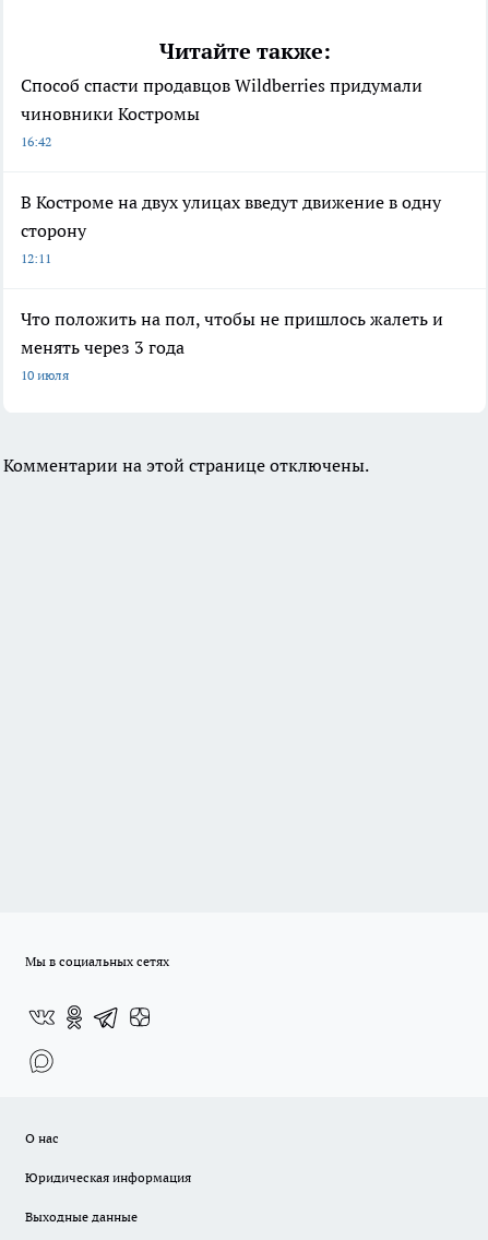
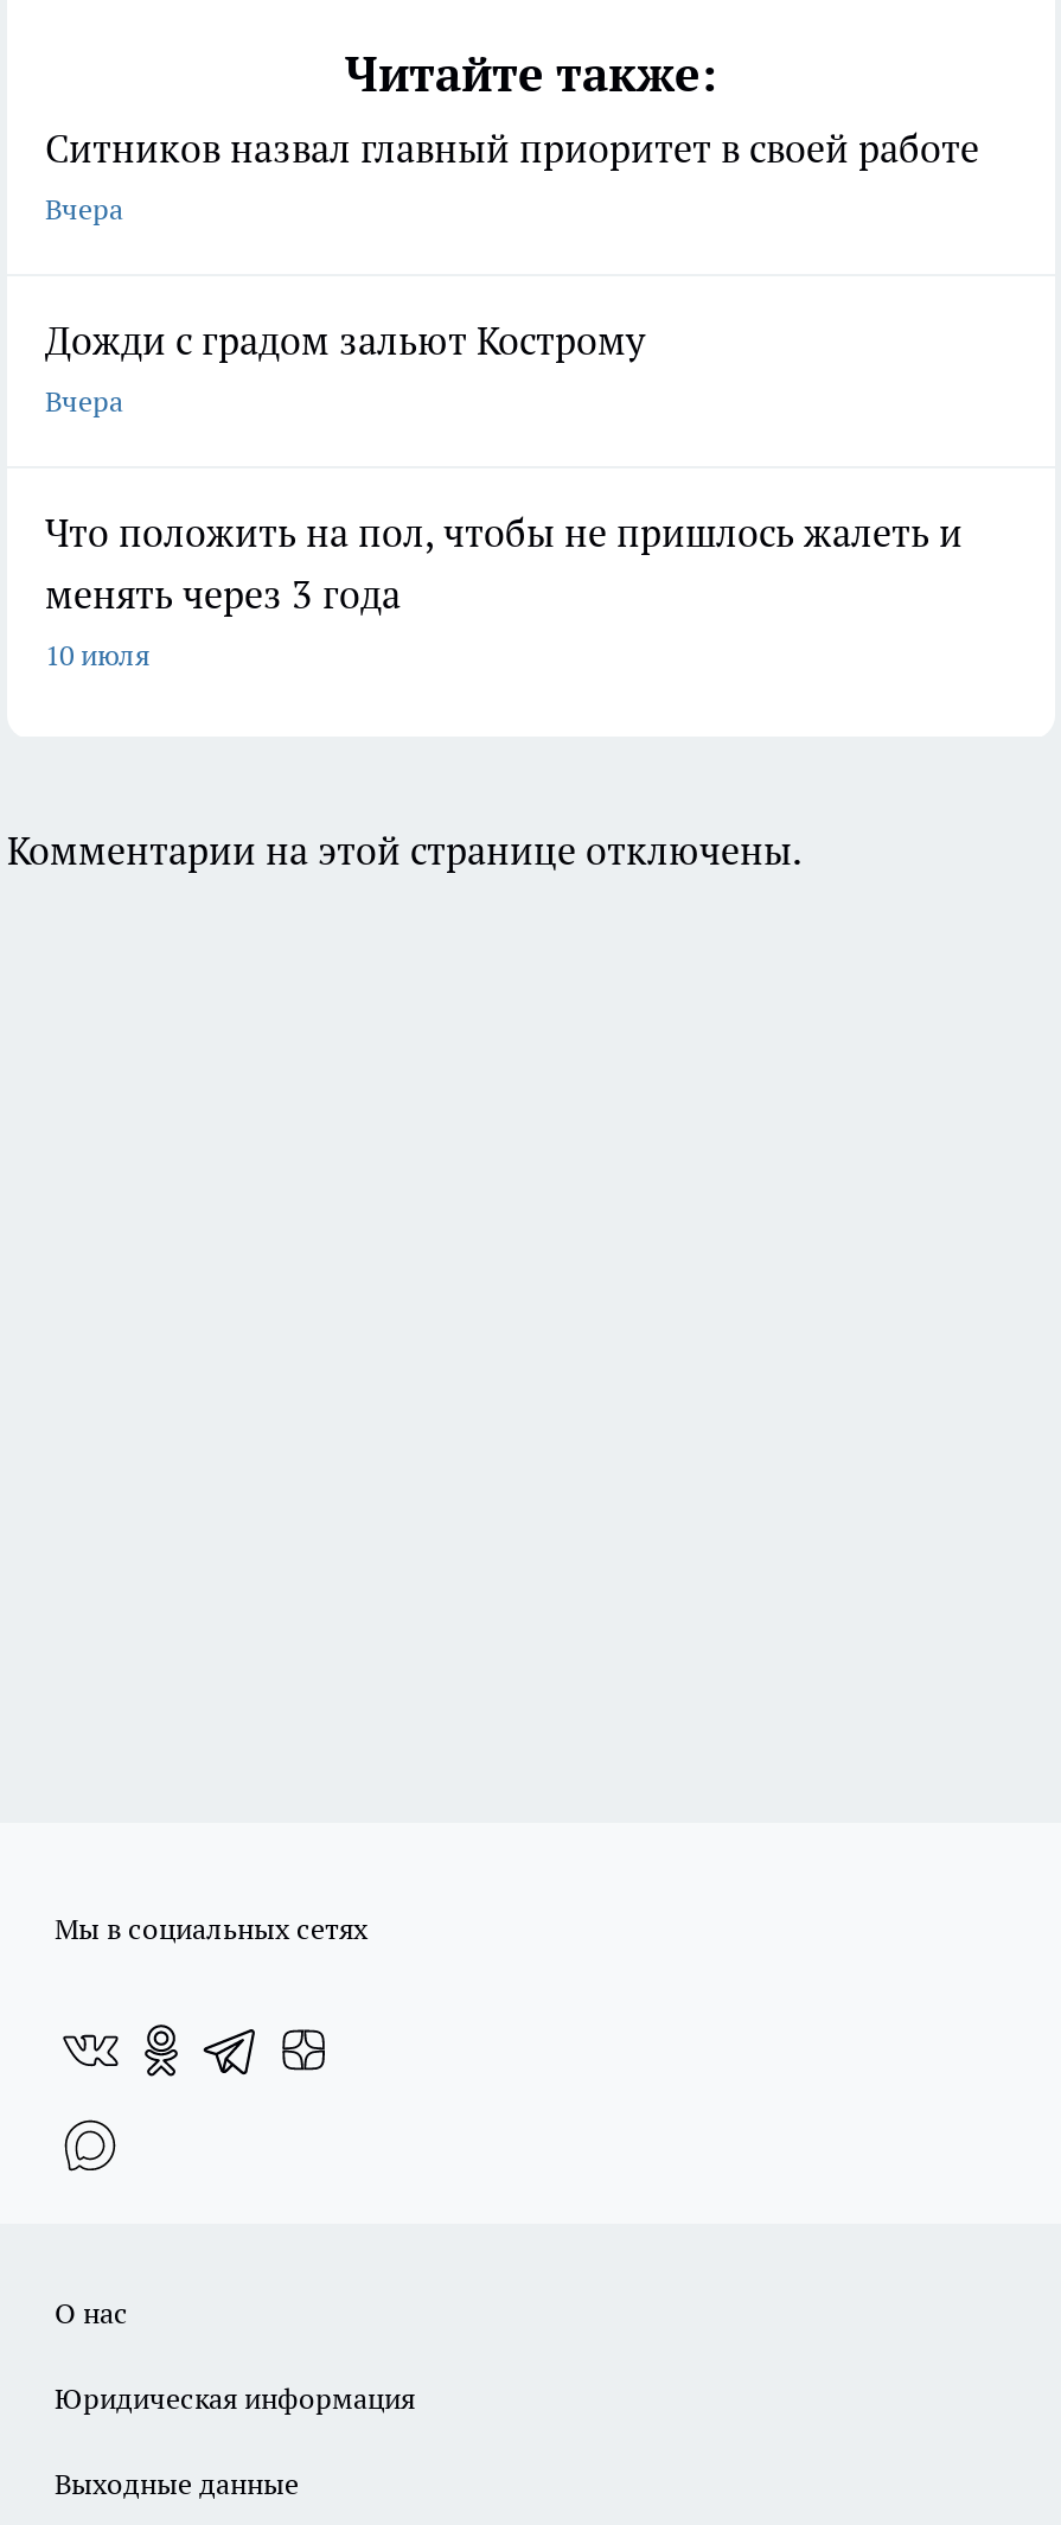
[21,74,422,149] Способ спасти продавцов Wildberries придумали | чиновники Костромы | 16:42 -> [45,124,979,226] Ситников назвал главный приоритет в своей работе | Вчера
[21,191,441,266] В Костроме на двух улицах введут движение в одну | сторону | 12:11 -> [45,316,645,418] Дожди с градом зальют Кострому | Вчера

